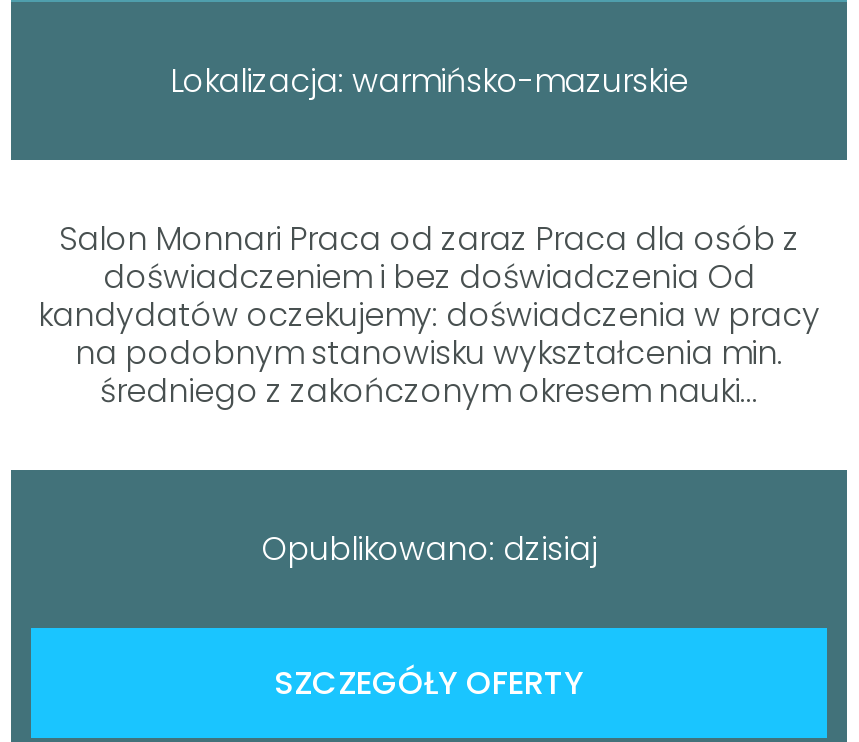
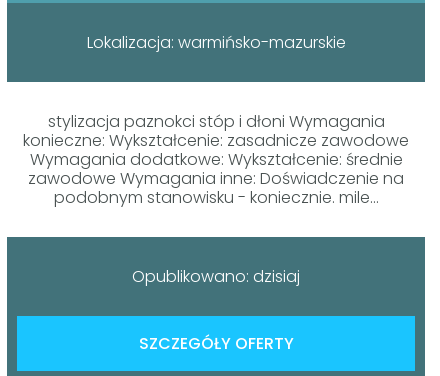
[38,215,820,413] Salon Monnari Praca od zaraz Praca dla osób z | doświadczeniem i bez doświadczenia Od | kandydatów oczekujemy: doświadczenia w pracy | na podobnym stanowisku wykształcenia min. | średniego z zakończonym okresem nauki... -> [23,110,409,209] stylizacja paznokci stóp i dłoni Wymagania | konieczne: Wykształcenie: zasadnicze zawodowe | Wymagania dodatkowe: Wykształcenie: średnie | zawodowe Wymagania inne: Doświadczenie na | podobnym stanowisku - koniecznie. mile...

